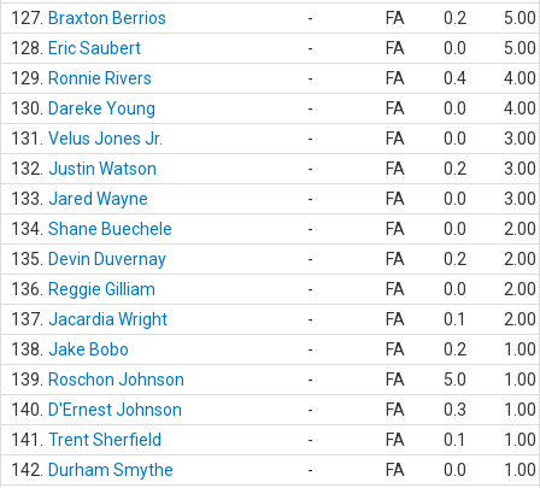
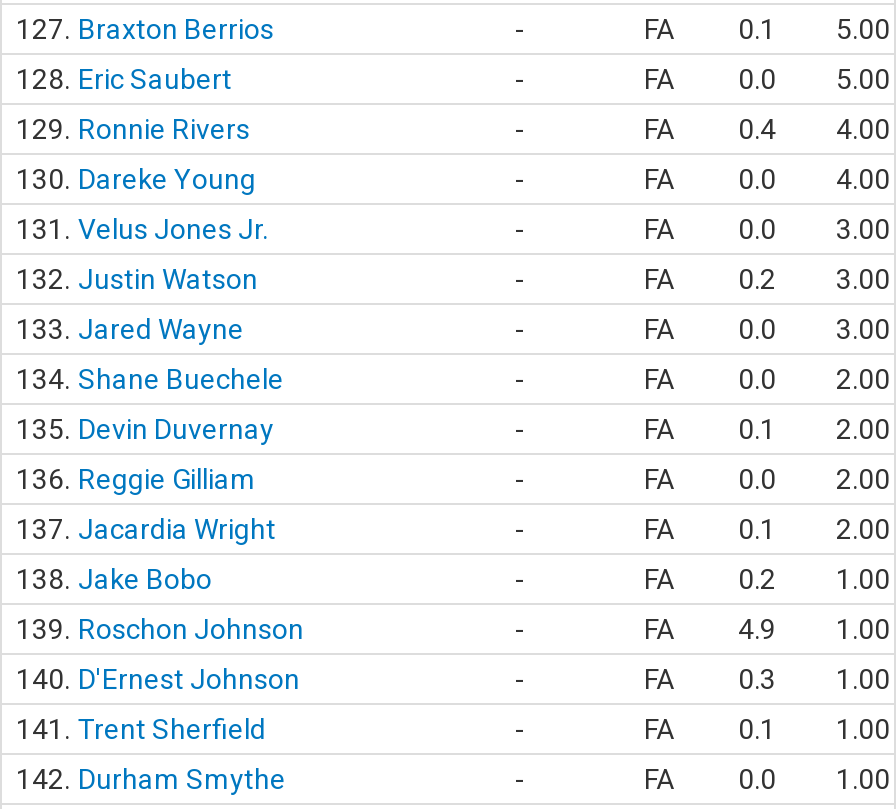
[386,8,536,28] FA 0.2 5.00 -> [644,13,890,45] FA 0.1 5.00
[386,249,536,269] FA 0.2 2.00 -> [644,413,890,445] FA 0.1 2.00
[386,370,536,389] FA 5.0 1.00 -> [644,613,890,645] FA 4.9 1.00

